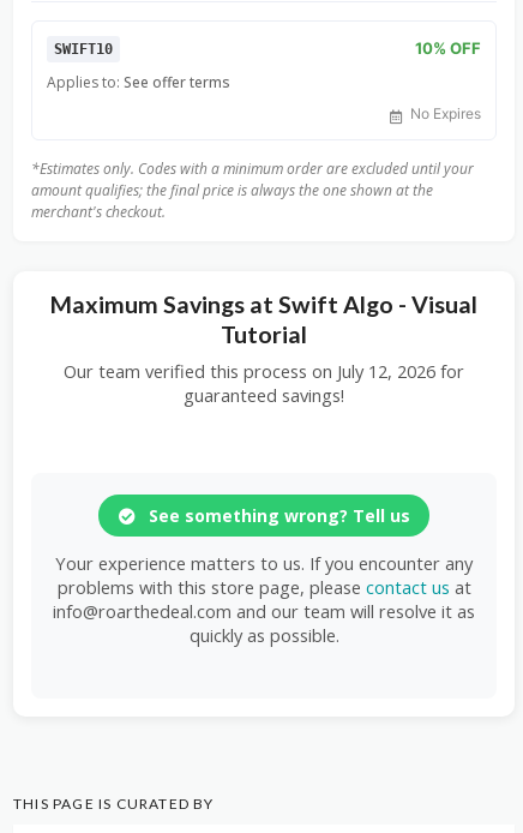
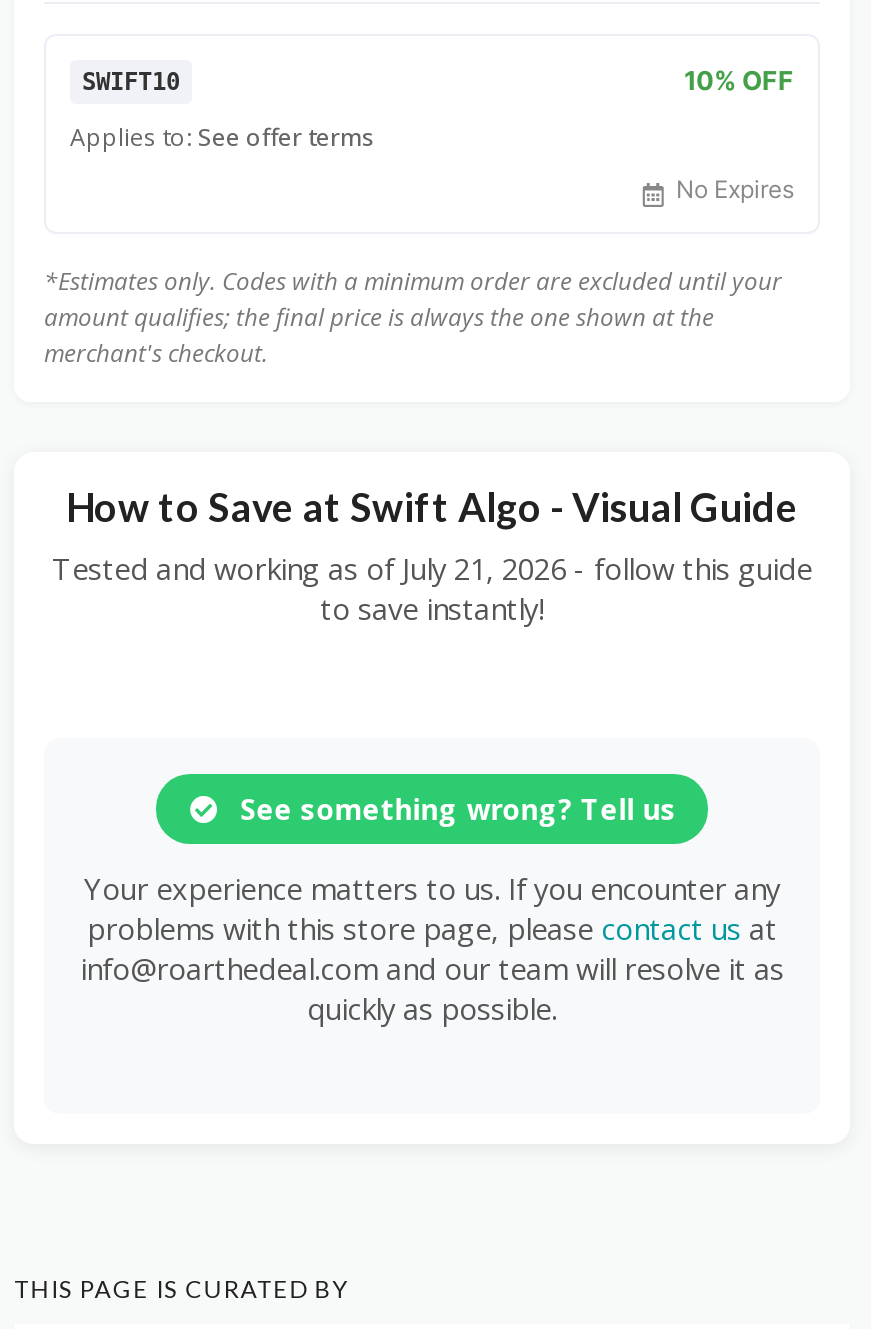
[50,290,477,406] Maximum Savings at Swift Algo - Visual | Tutorial | Our team verified this process on July 12, 2026 for | guaranteed savings! -> [52,483,812,627] How to Save at Swift Algo - Visual Guide | Tested and working as of July 21, 2026 - follow this guide | to save instantly!

